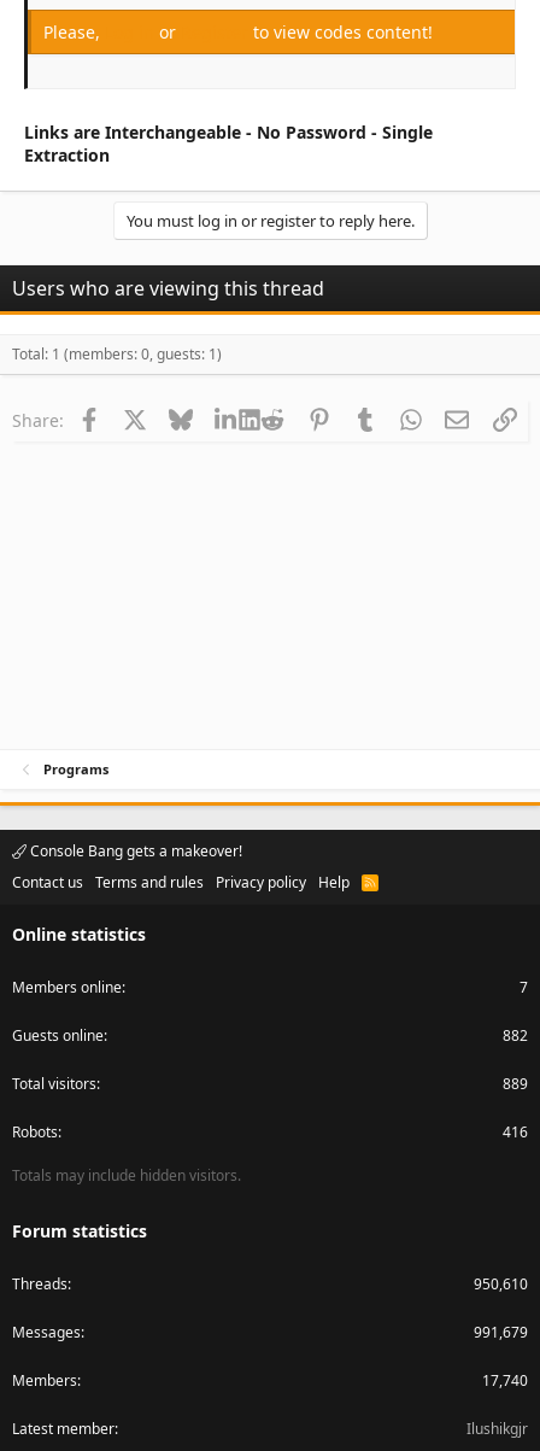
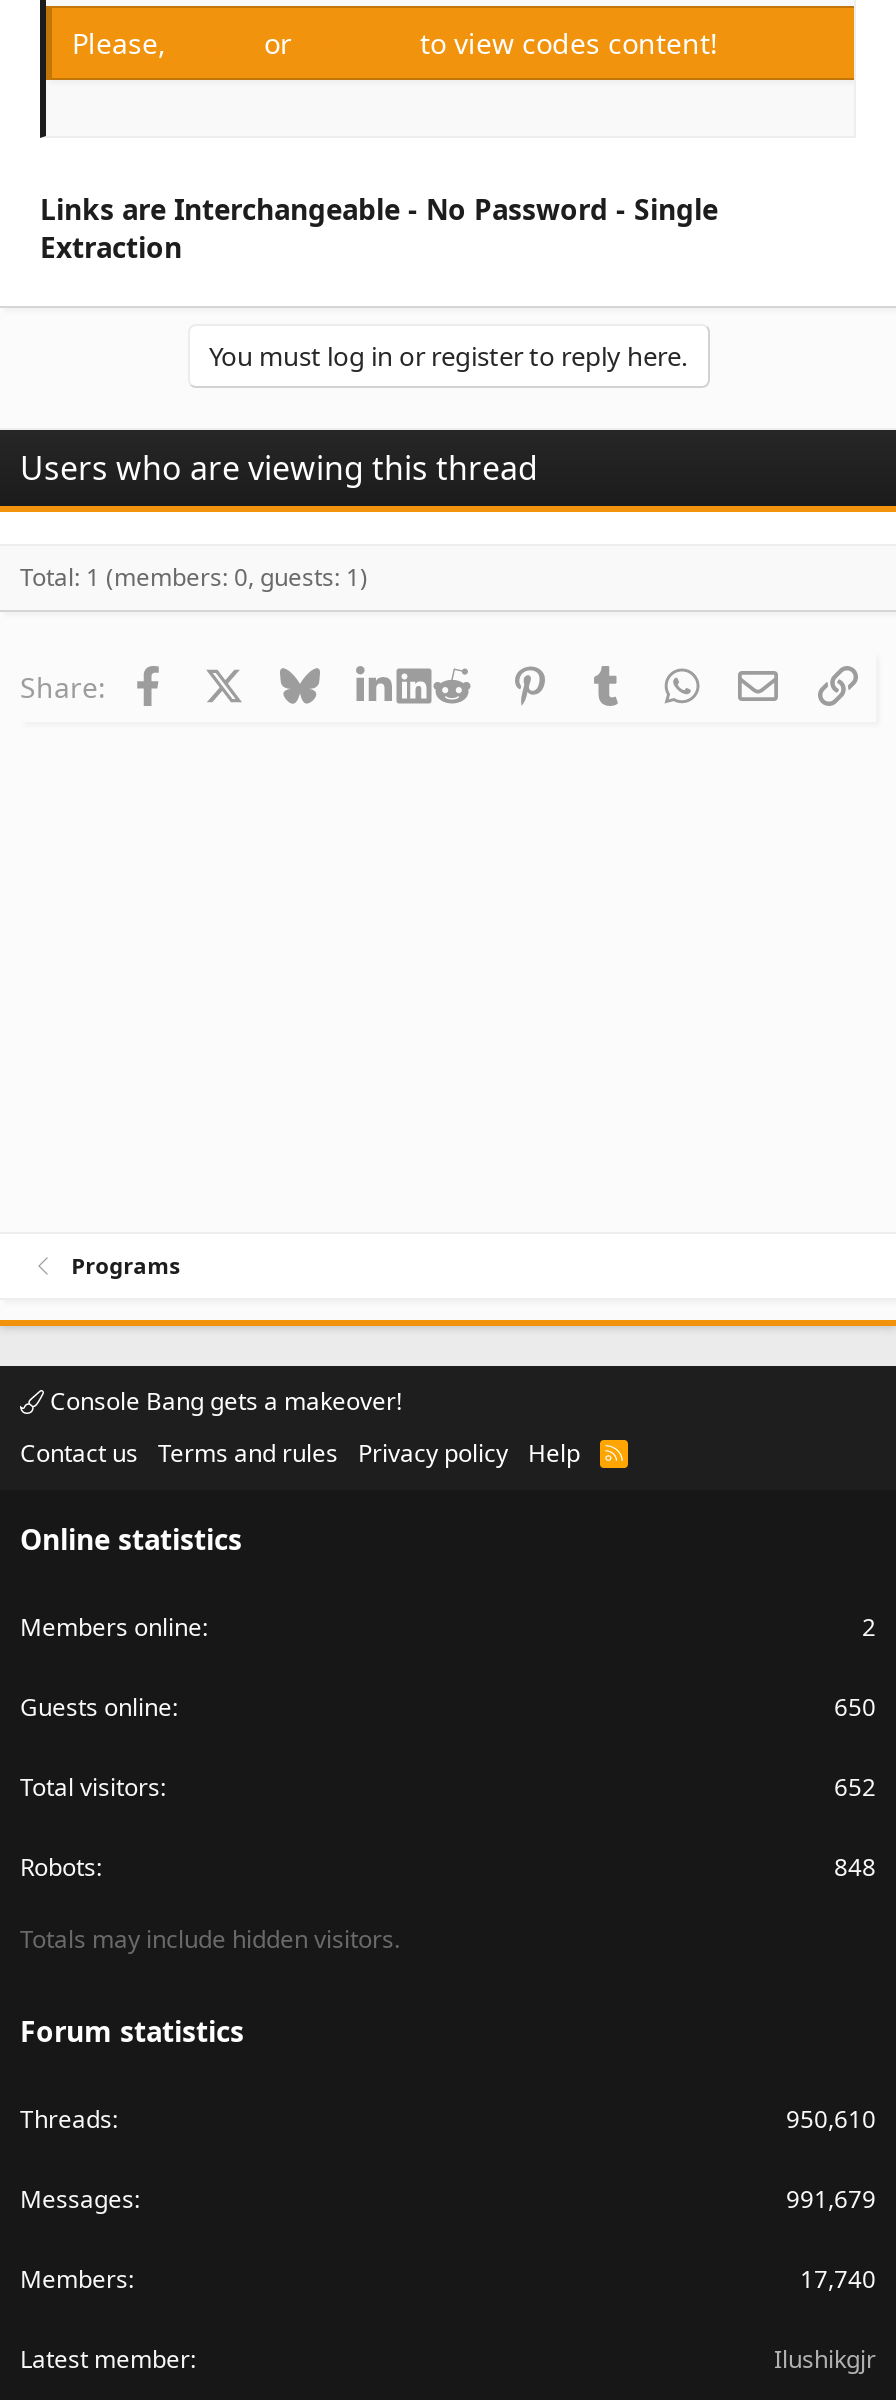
[520,977,528,998] 7 -> [862,1610,876,1644] 2
[503,1025,528,1046] 882 -> [834,1690,876,1724] 650
[503,1074,528,1094] 889 -> [834,1770,876,1804] 652
[503,1122,528,1142] 416 -> [834,1850,876,1884] 848

